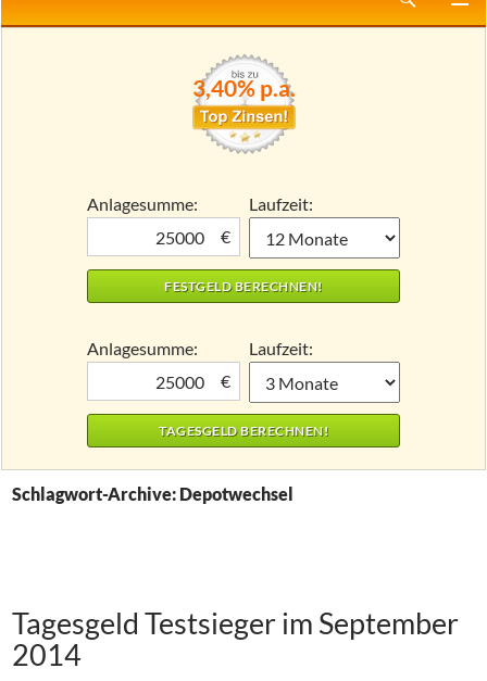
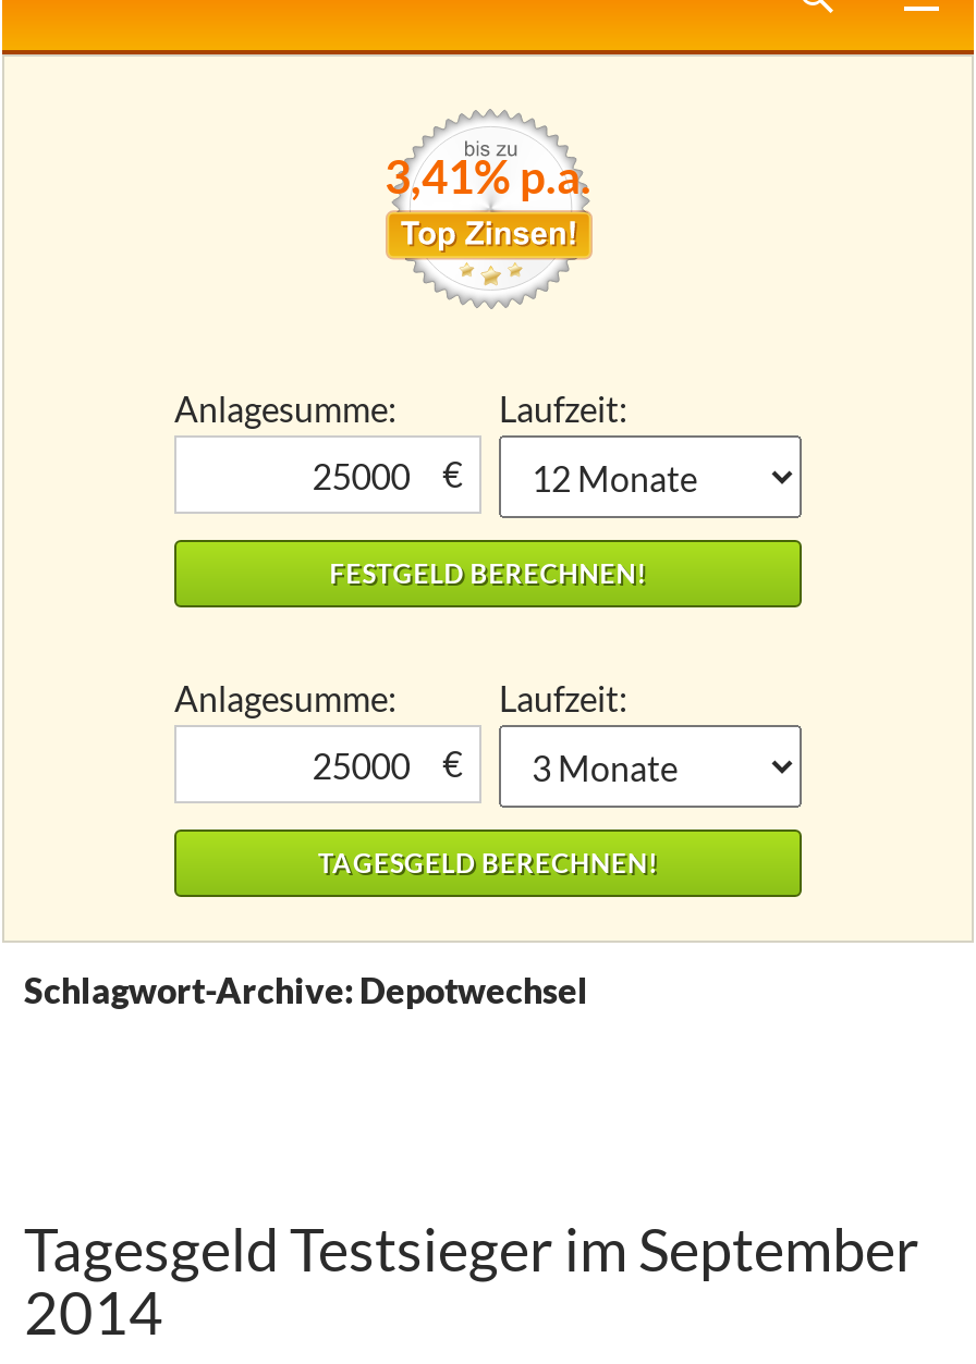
[192,74,295,101] 3,40% p.a. -> [385,147,591,202] 3,41% p.a.

